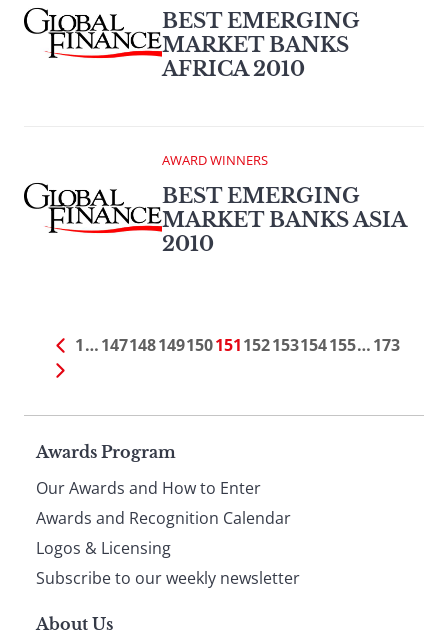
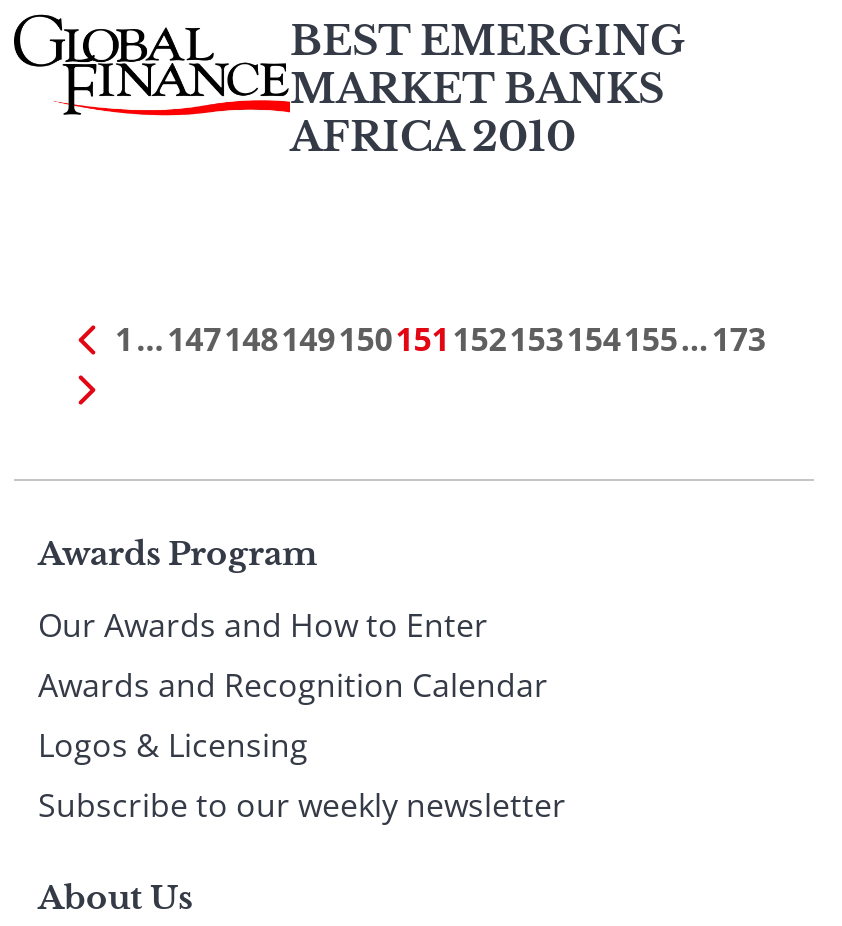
[162,151,406,256] AWARD WINNERS | BEST EMERGING | MARKET BANKS ASIA | 2010 -> none

